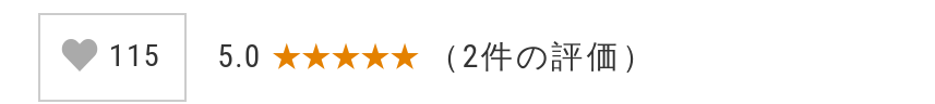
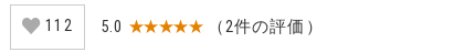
[108,37,162,71] 115 -> [46,16,73,34] 112

